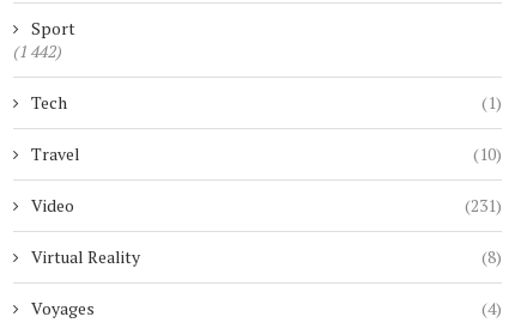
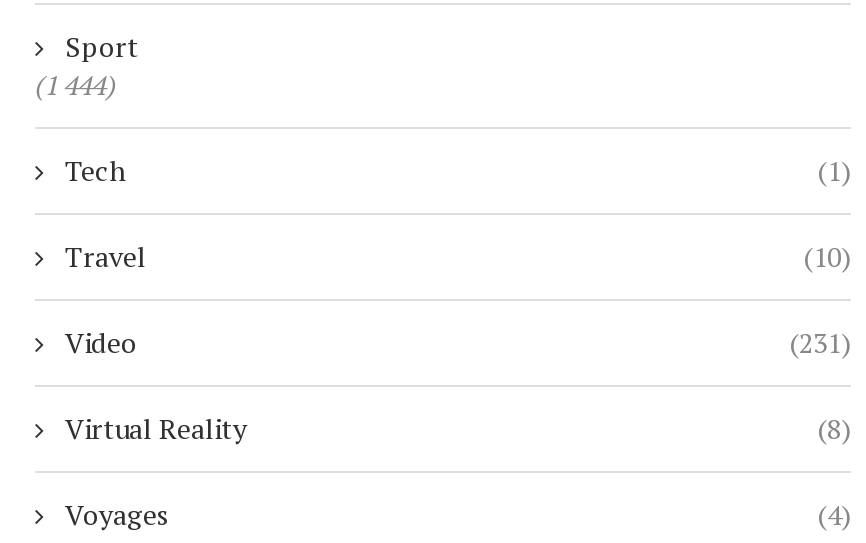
[13,40,62,62] (1 442) -> [35,65,117,103] (1 444)

